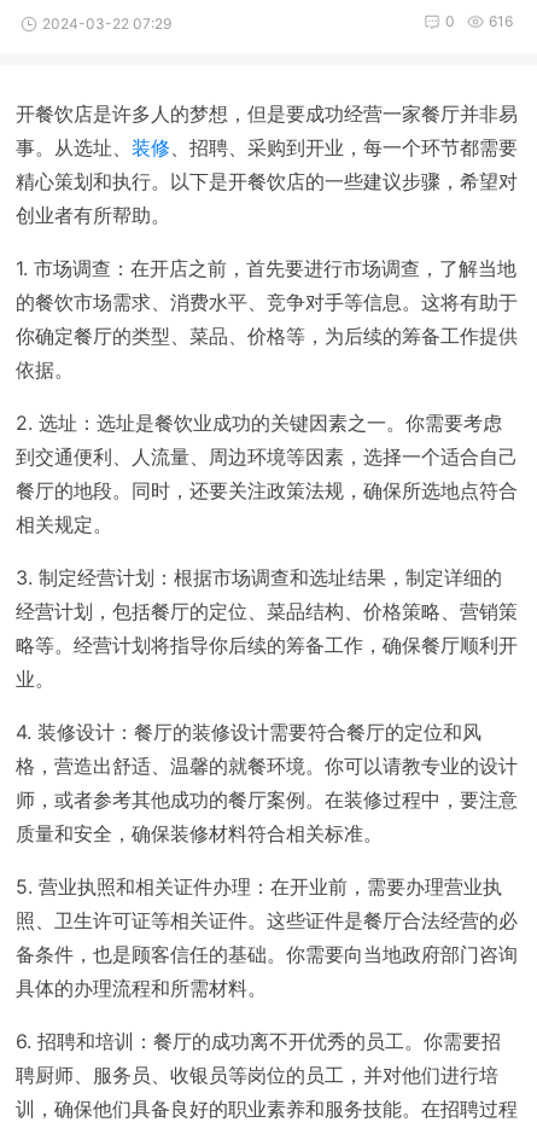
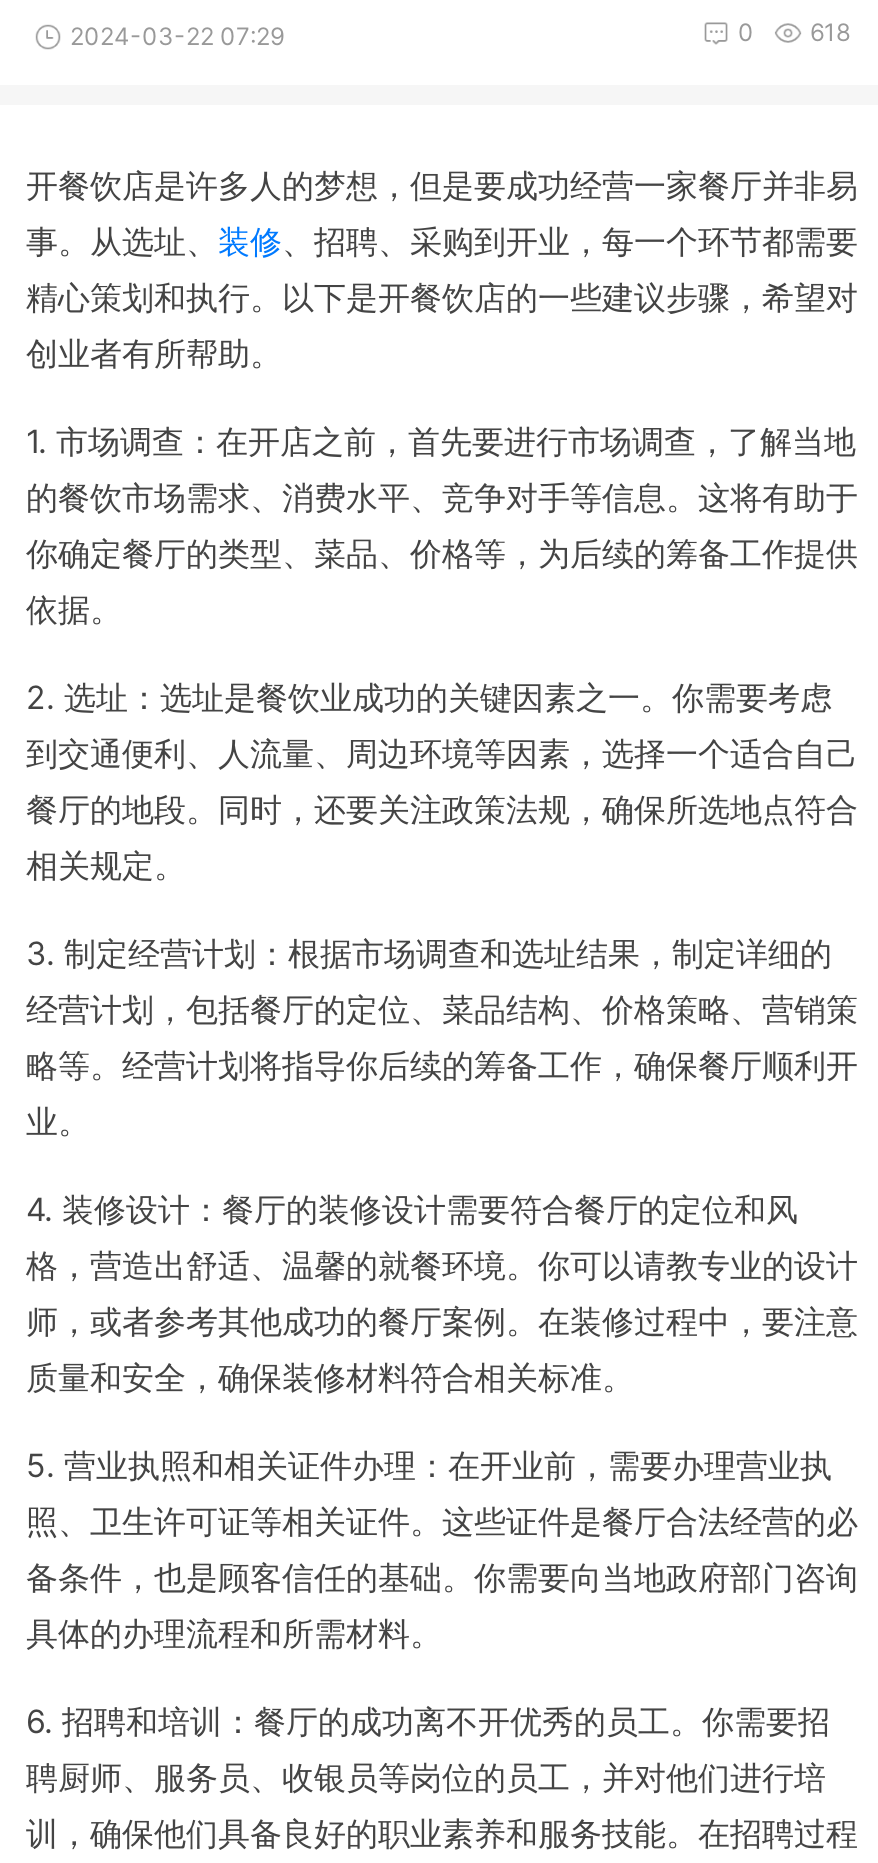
[445,12,513,30] 0 616 -> [738,17,850,47] 0 618

